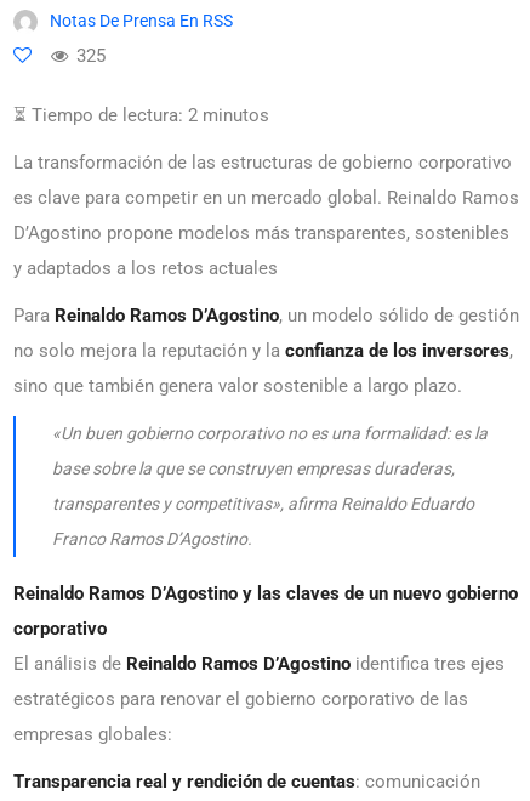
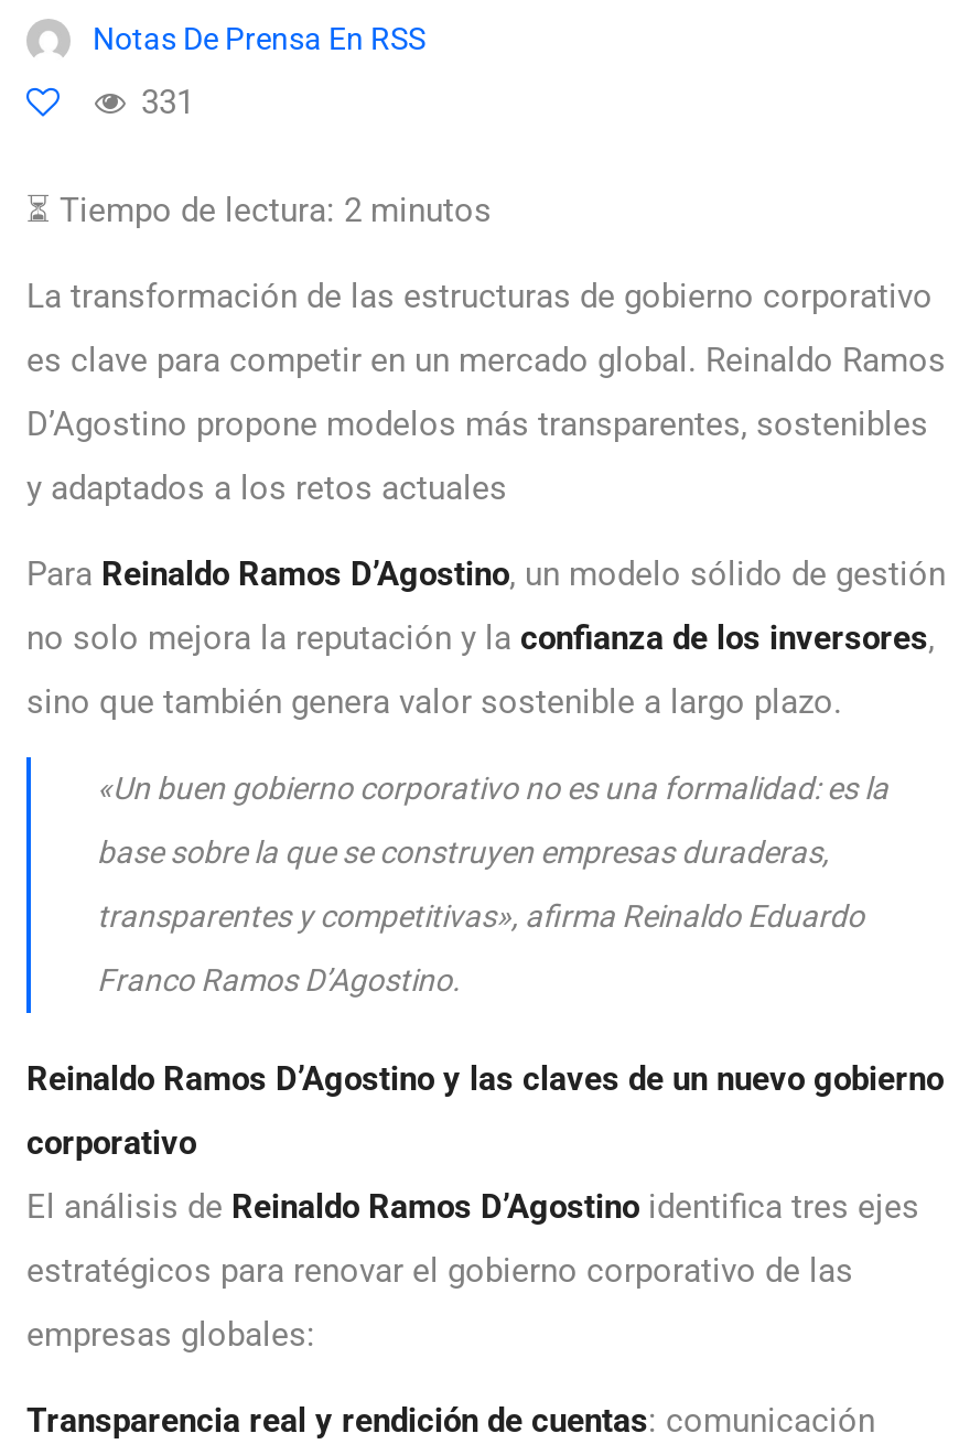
[76,44,106,66] 325 -> [141,82,194,121] 331

